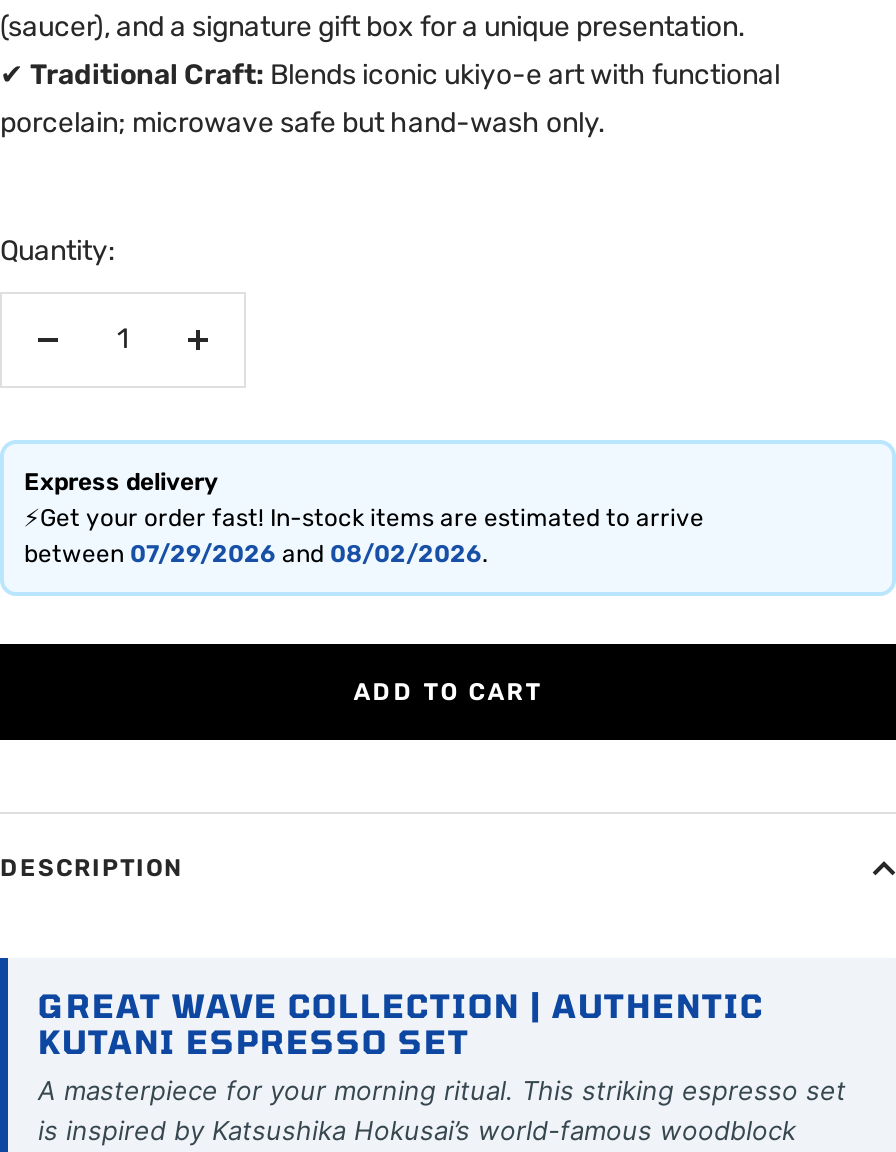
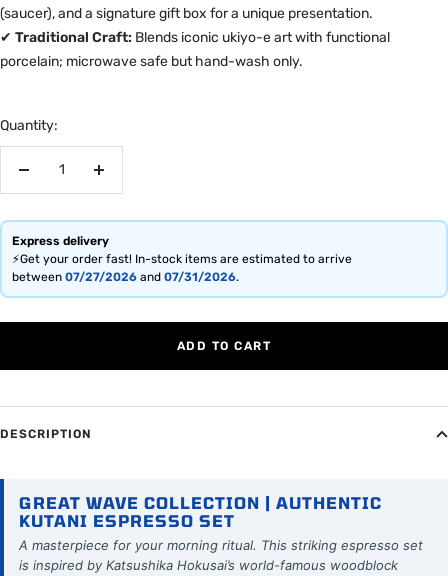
[24,539,488,567] between 07/29/2026 and 08/02/2026. -> [12,270,239,284] between 07/27/2026 and 07/31/2026.

